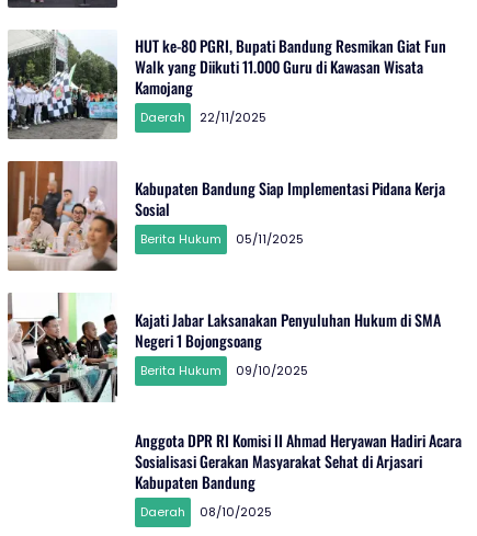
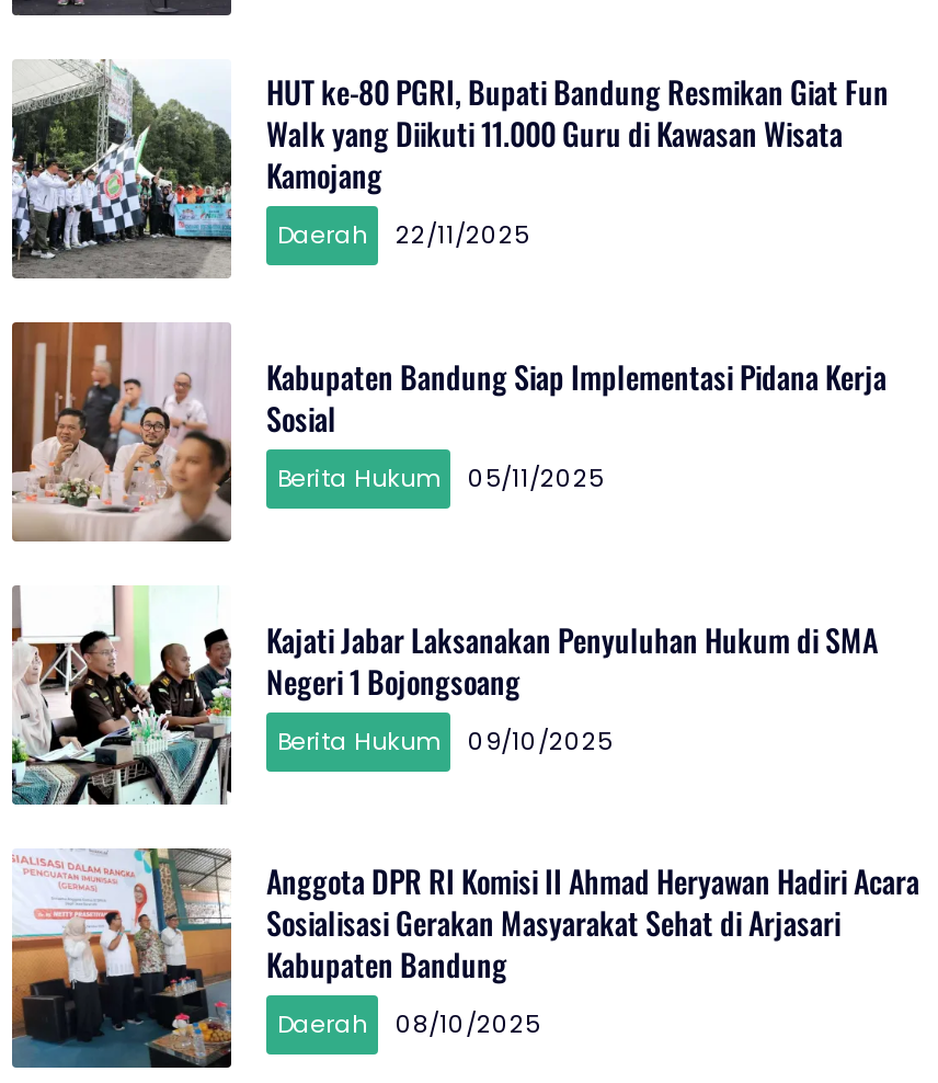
none -> [10,846,233,1070] [image]

